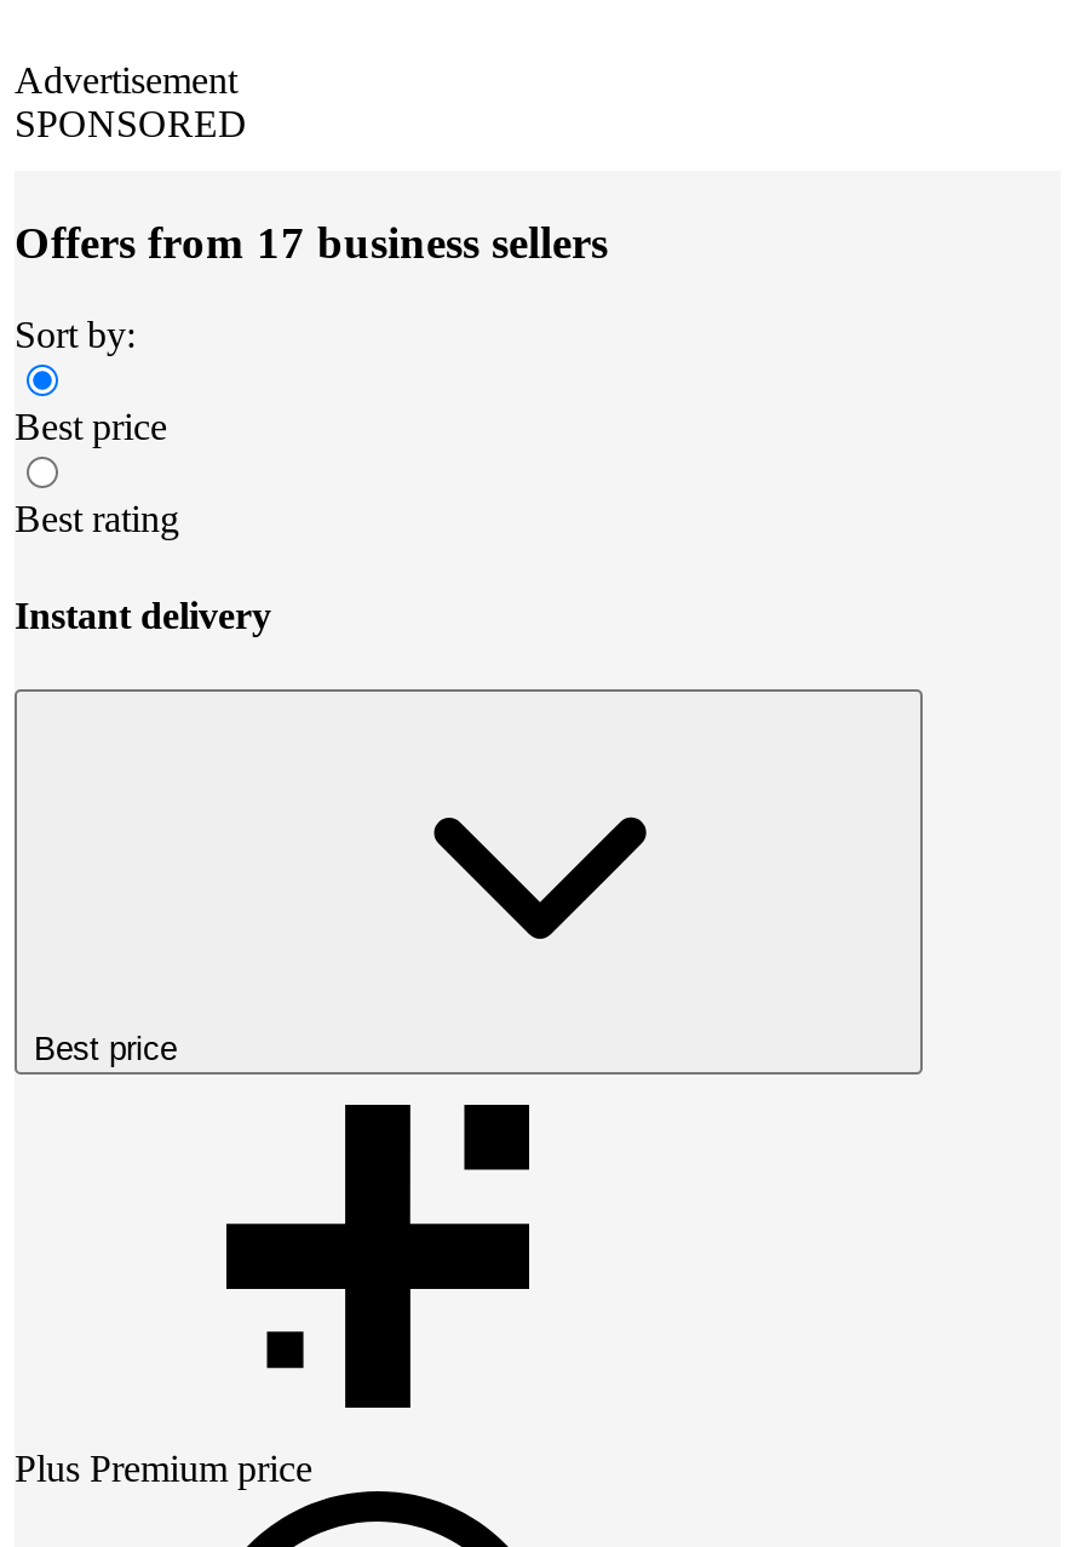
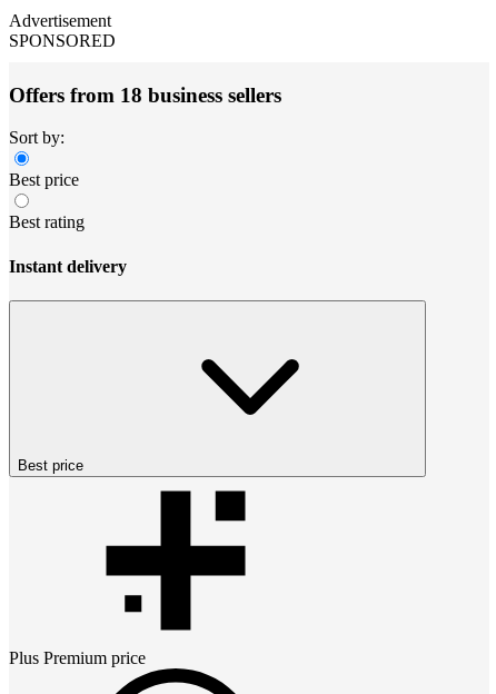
[15,216,608,267] Offers from 17 business sellers -> [9,83,281,106] Offers from 18 business sellers

